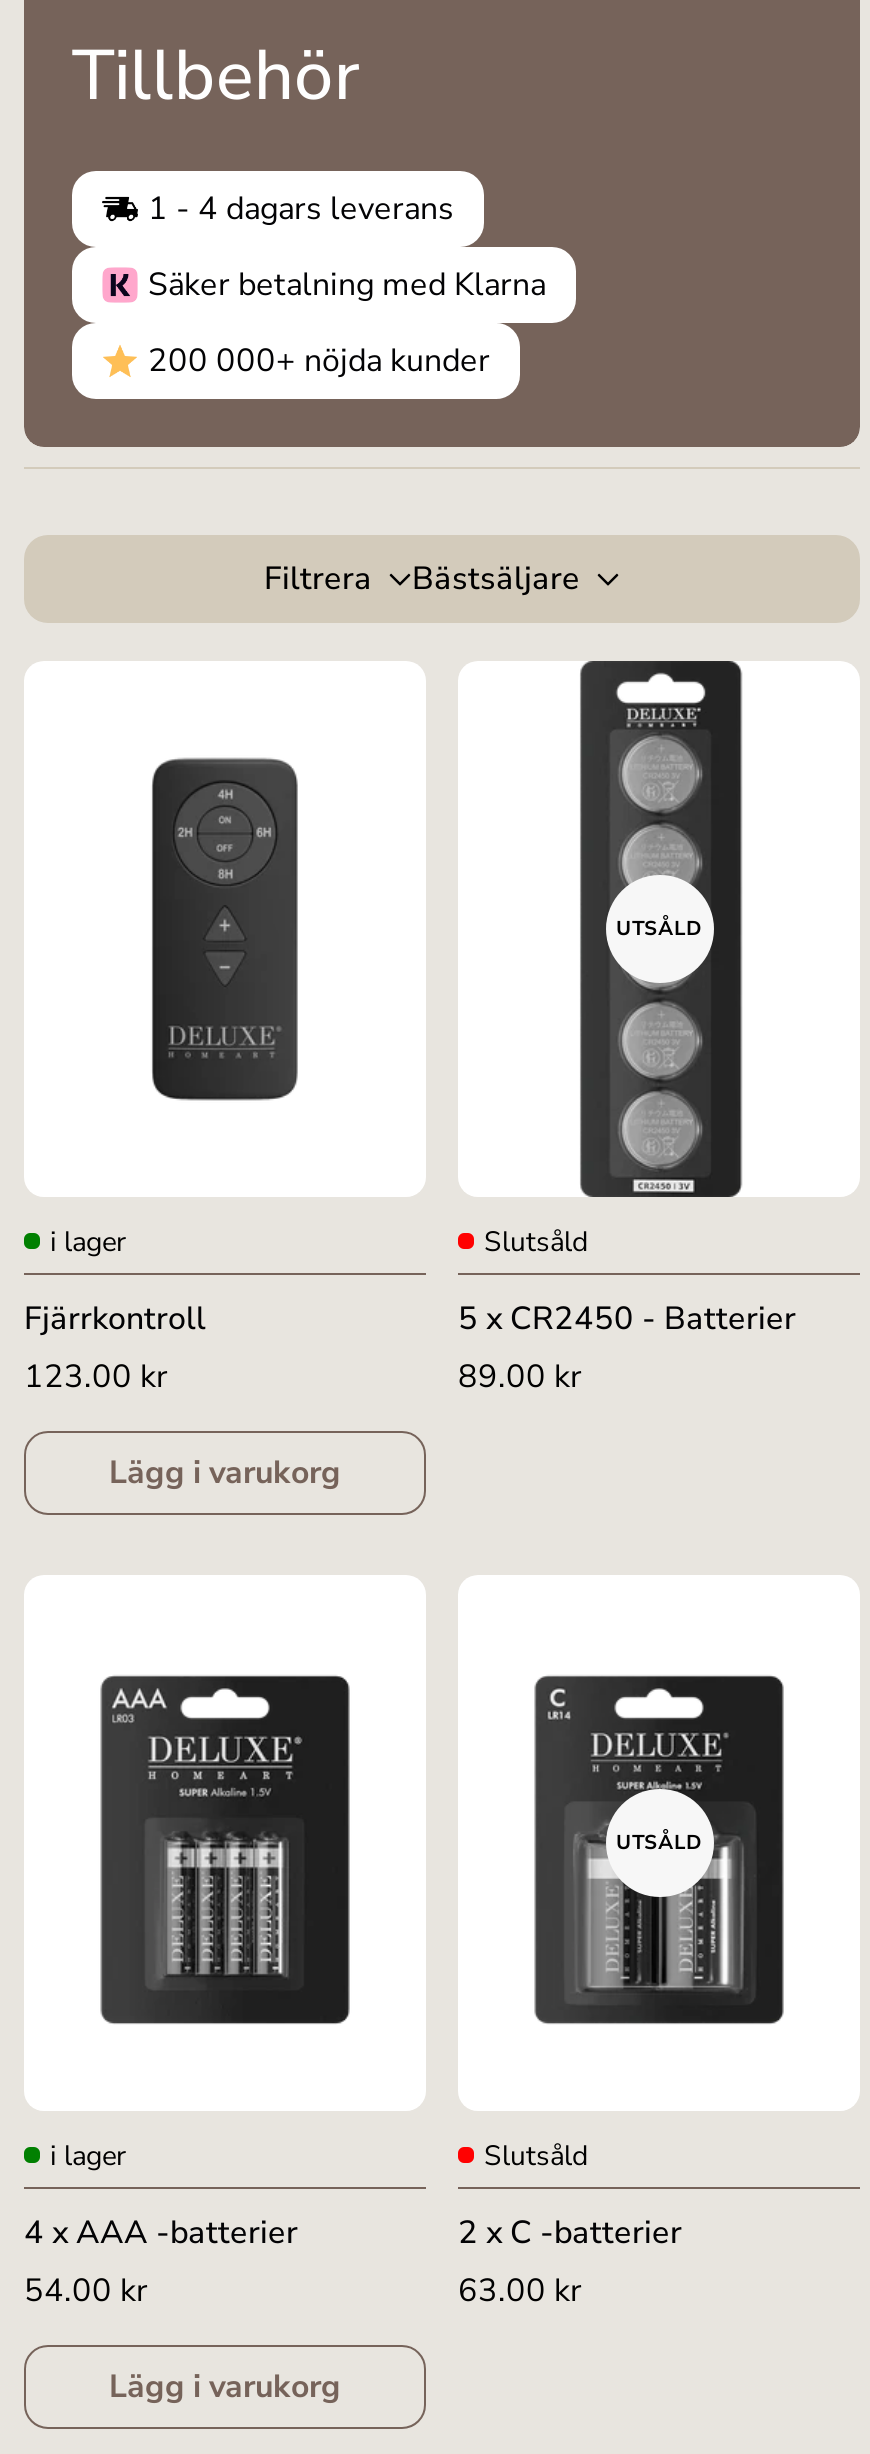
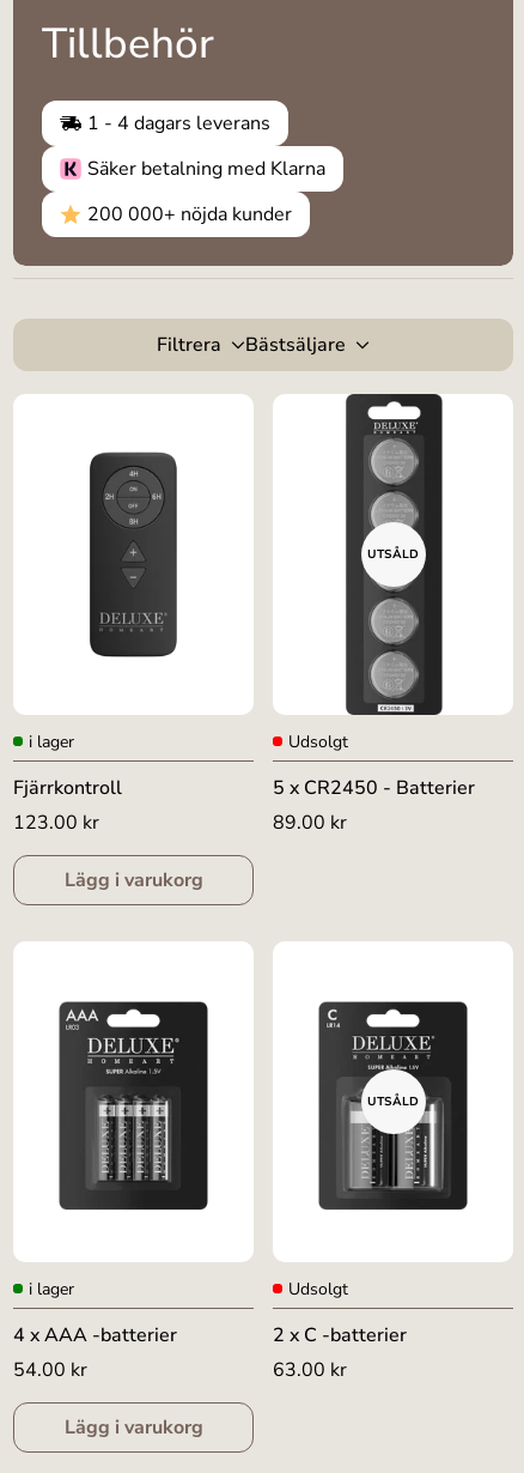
[484,1222,588,1260] Slutsåld -> [288,730,348,753] Udsolgt
[484,2136,588,2174] Slutsåld -> [288,1277,348,1300] Udsolgt

